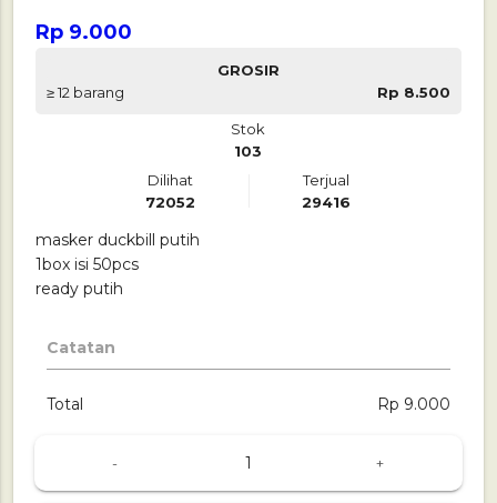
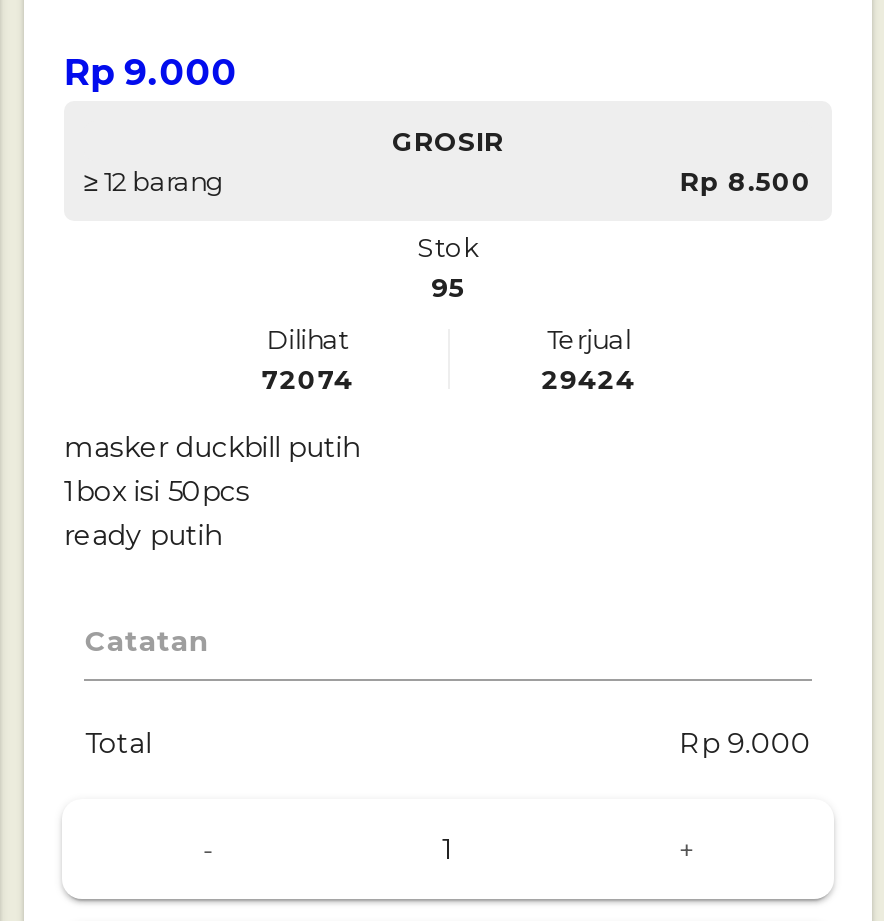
[235,142,262,160] 103 -> [431,271,465,303] 95
[146,193,196,211] 72052 -> [262,363,354,395] 72074
[302,193,351,211] 29416 -> [541,363,635,395] 29424

